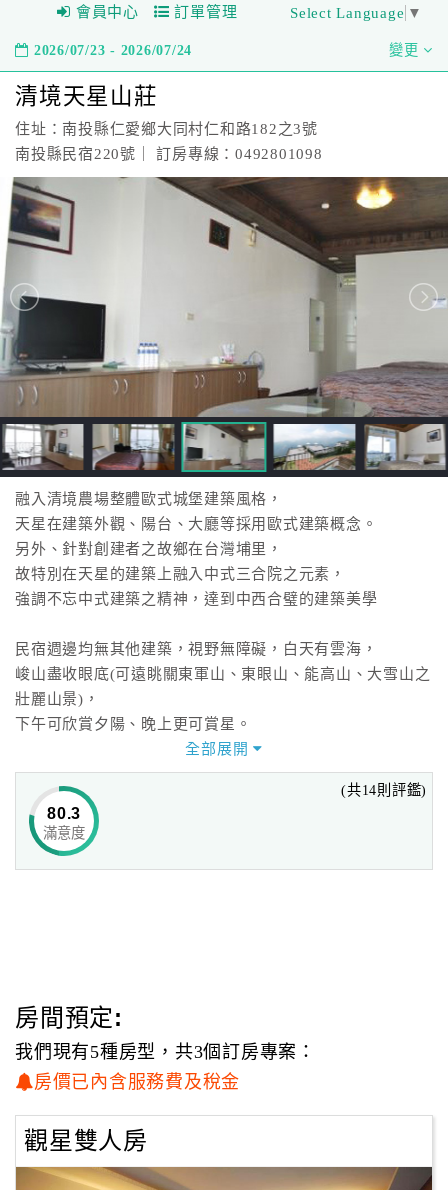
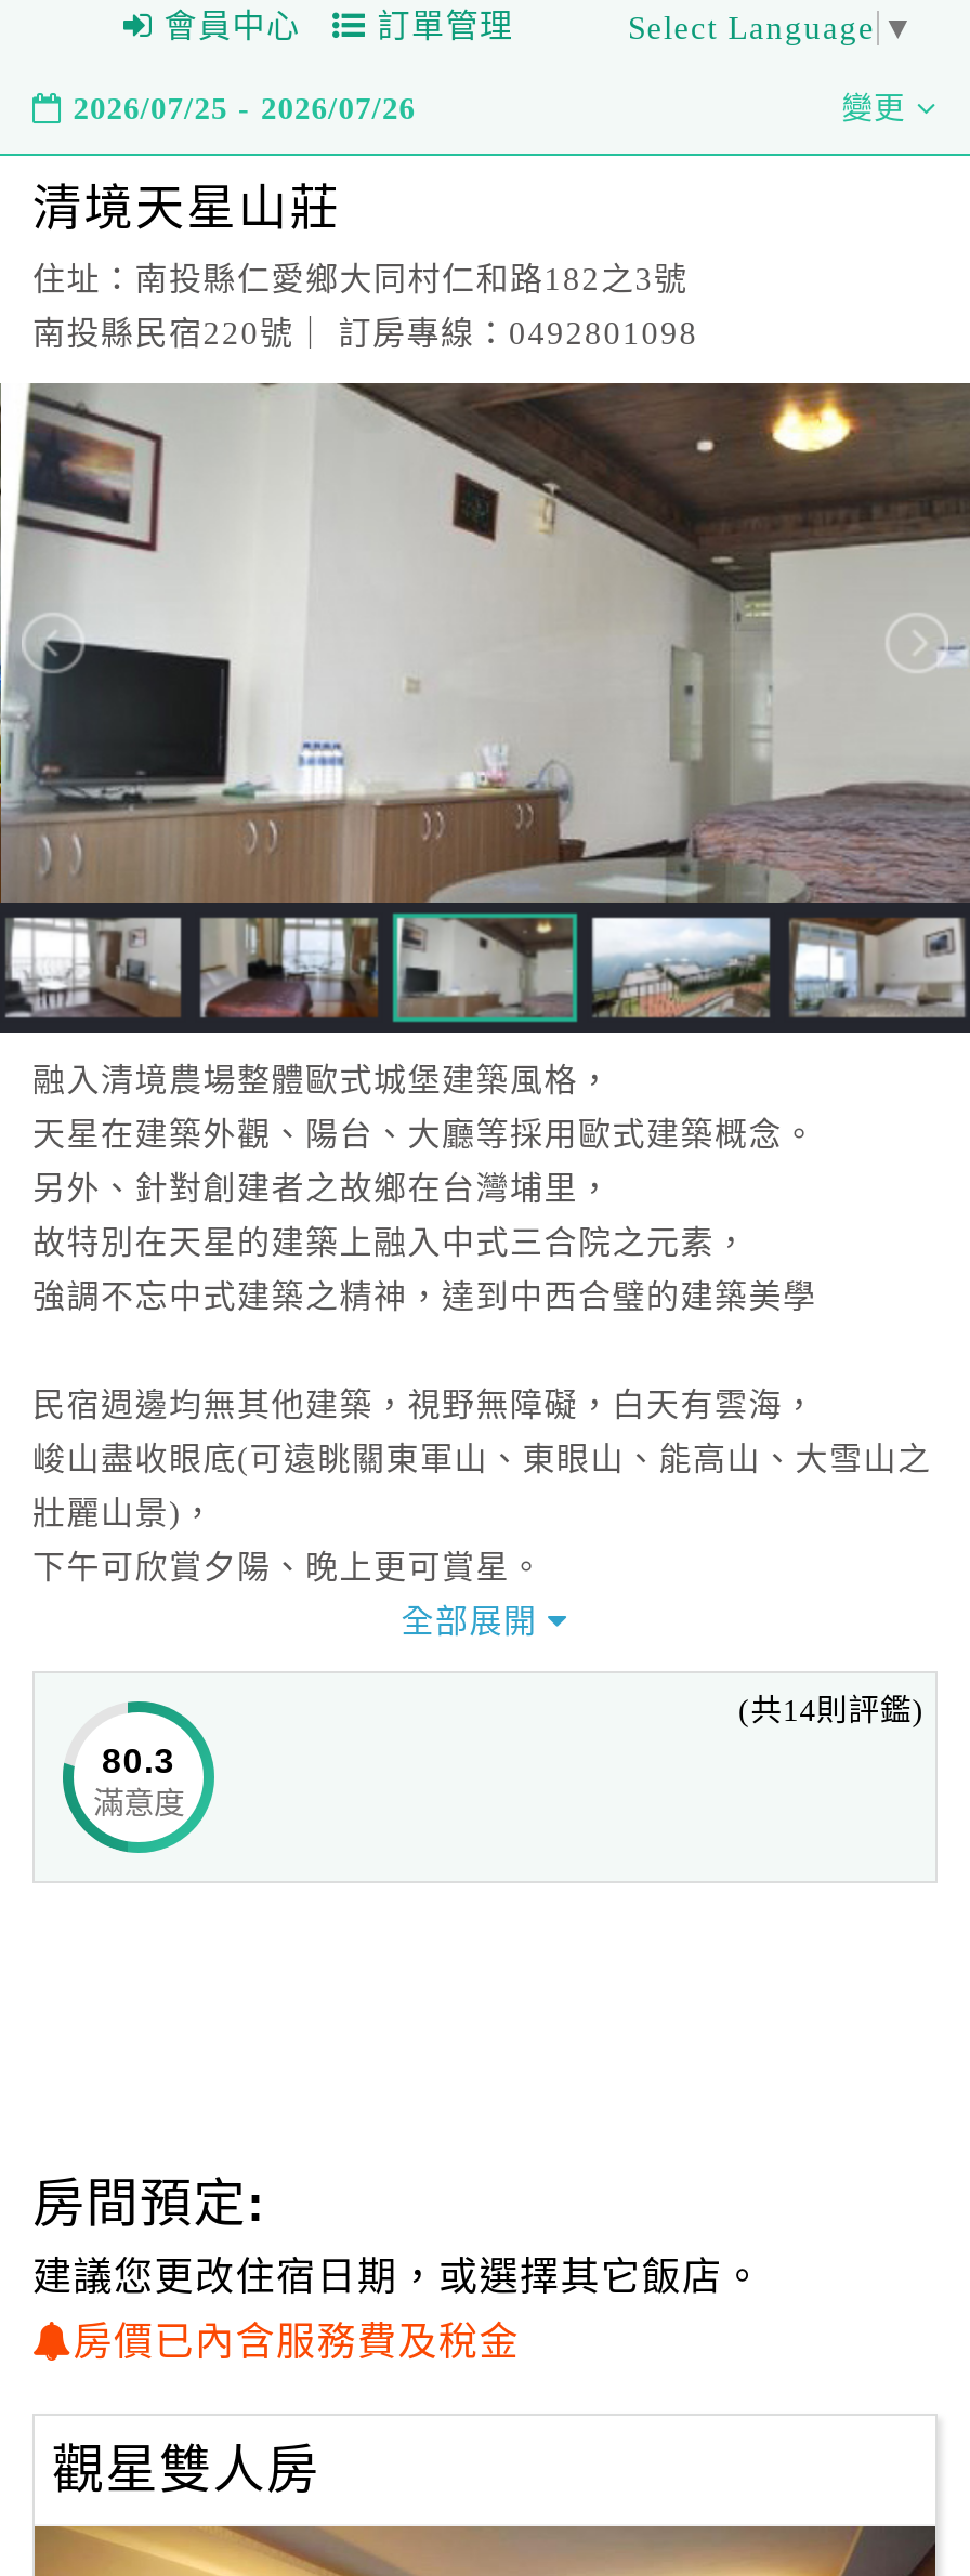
[34,42,192,58] 2026/07/23 - 2026/07/24 -> [73,91,416,126] 2026/07/25 - 2026/07/26
[15,1042,316,1062] 我們現有5種房型，共3個訂房專案： -> [32,2256,763,2299] 建議您更改住宿日期，或選擇其它飯店。

